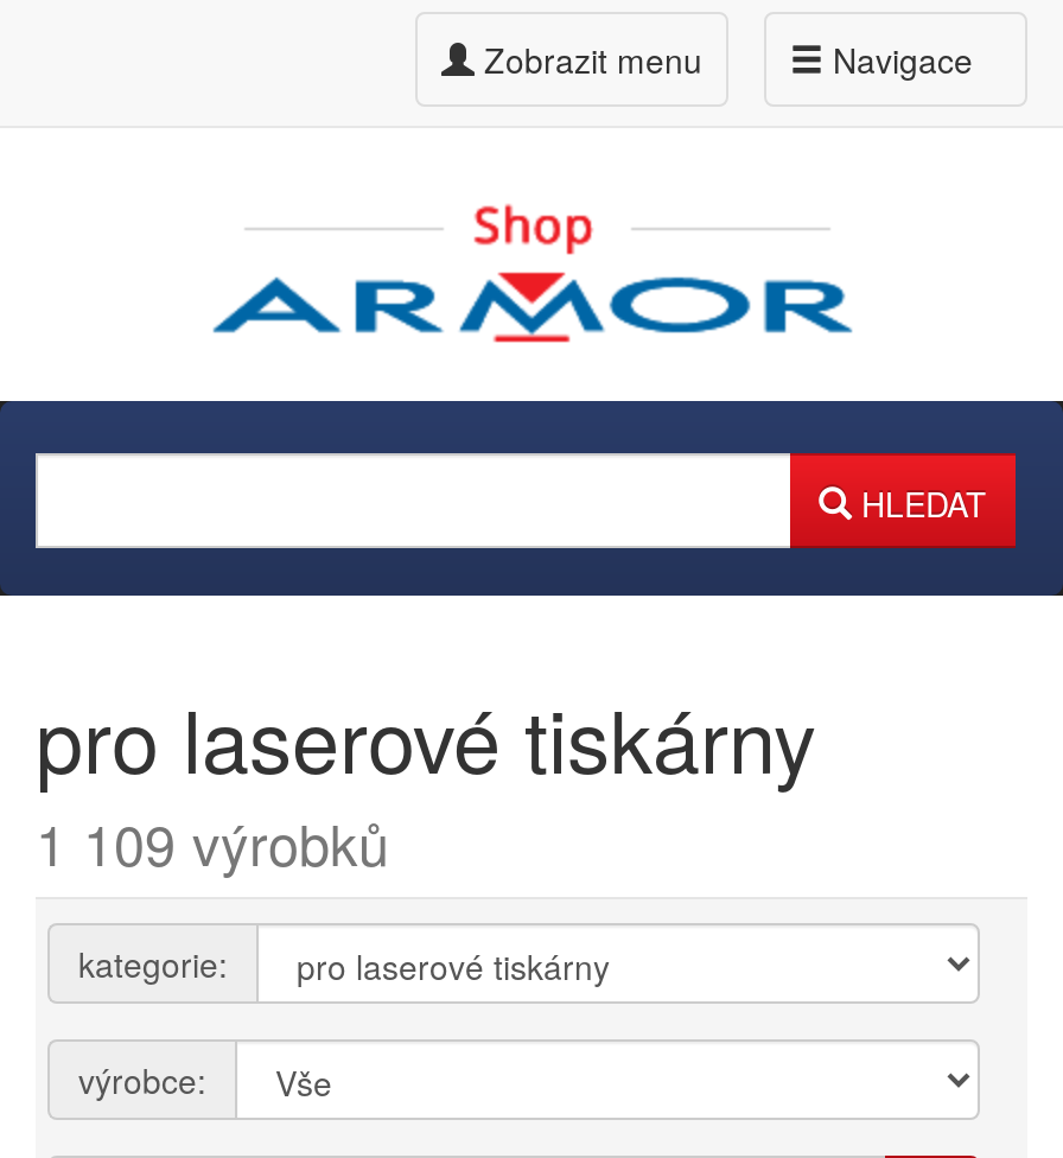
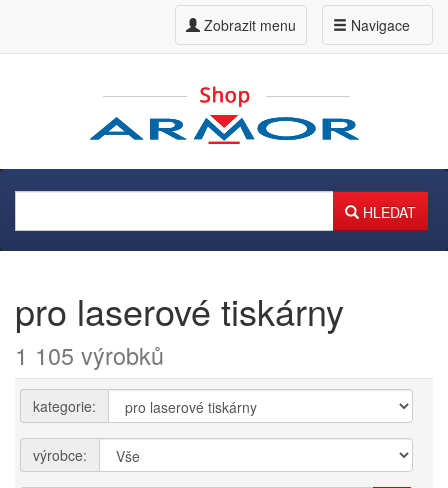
[36,802,389,883] 1 109 výrobků -> [15,338,164,372] 1 105 výrobků

